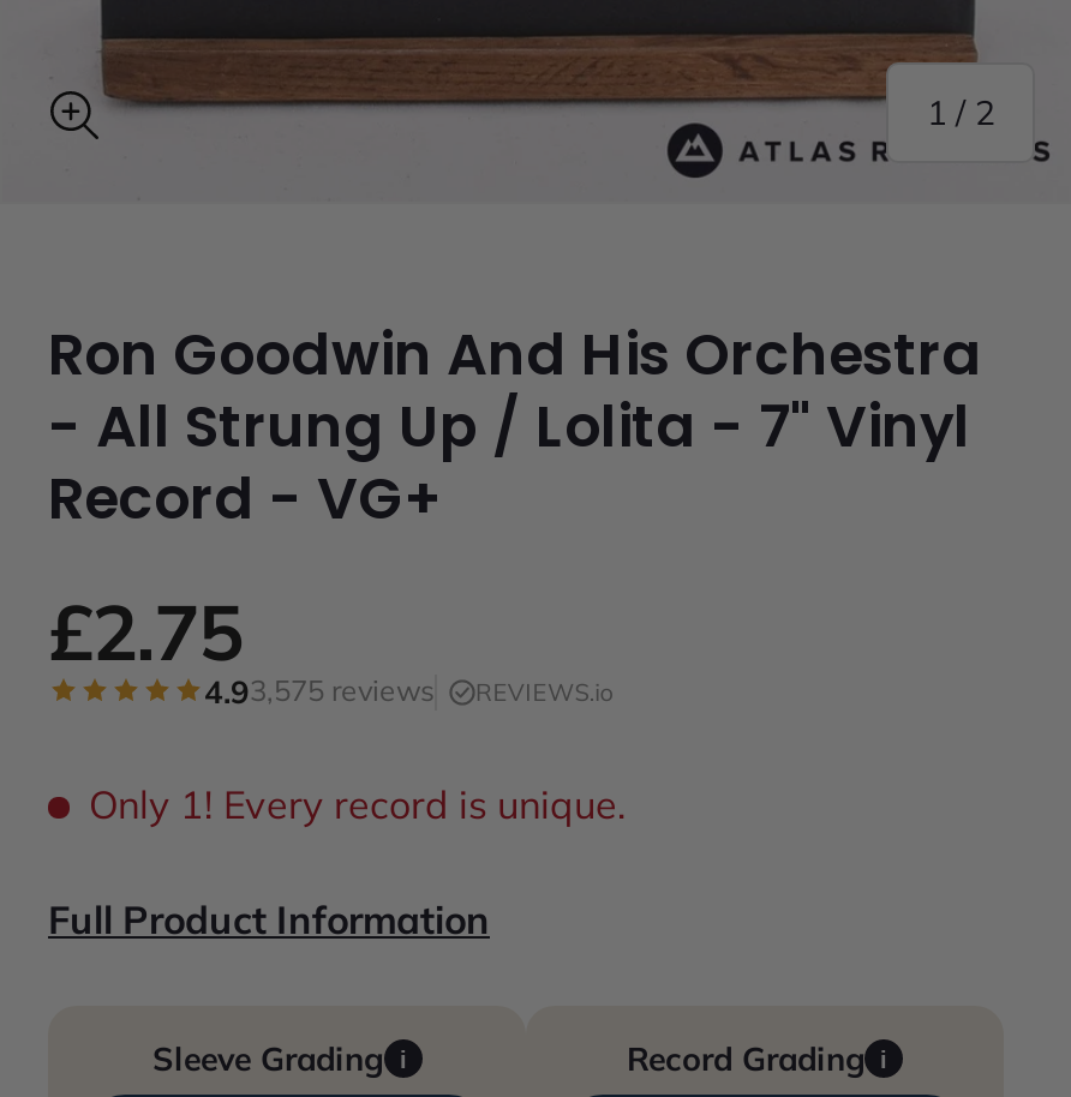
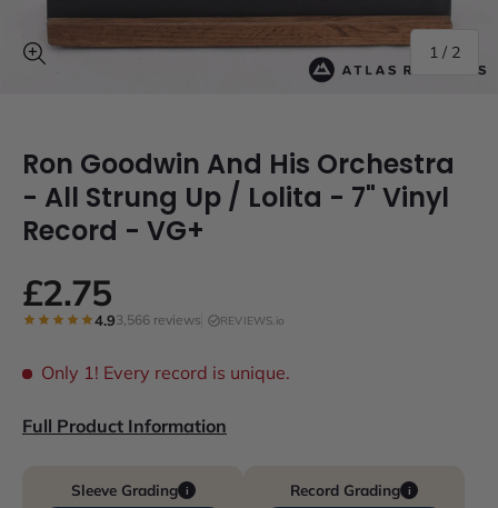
[204,672,615,710] 4.93,575 reviews REVIEWS.io -> [94,311,285,329] 4.93,566 reviews REVIEWS.io

